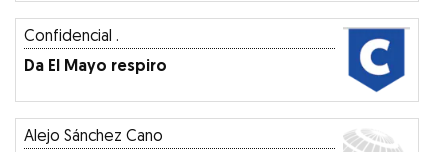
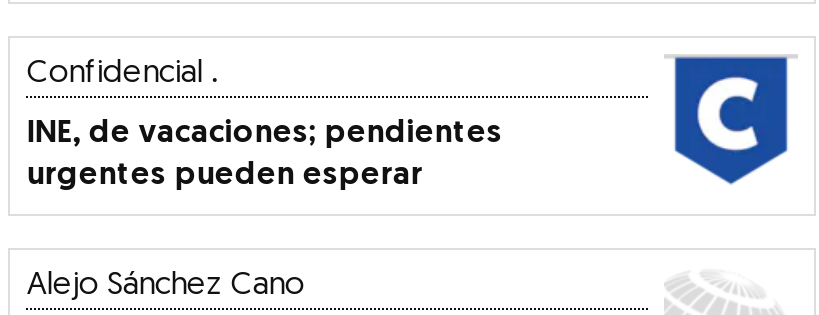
[24,59,167,75] Da El Mayo respiro -> [27,118,503,192] INE, de vacaciones; pendientes | urgentes pueden esperar

